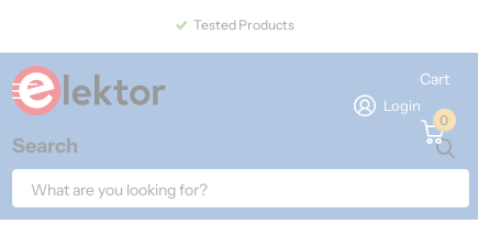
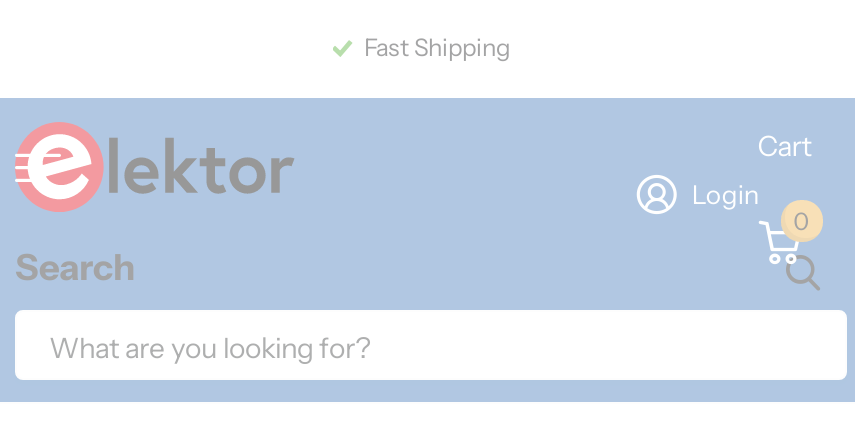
[193,16,294,33] Tested Products -> [364,31,510,61] Fast Shipping

